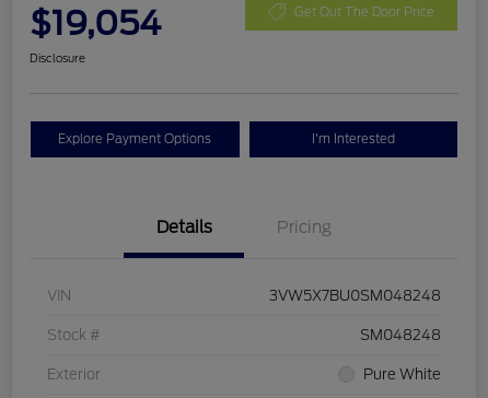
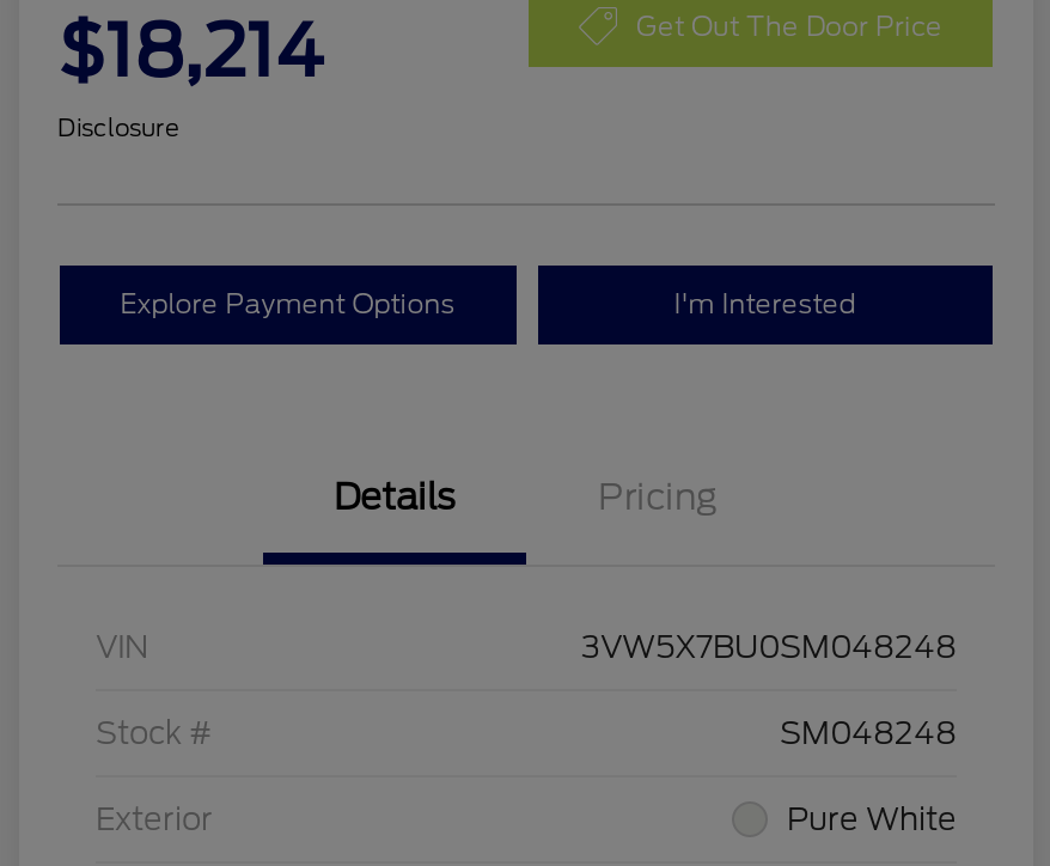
[30,3,161,43] $19,054 -> [57,8,323,94] $18,214

